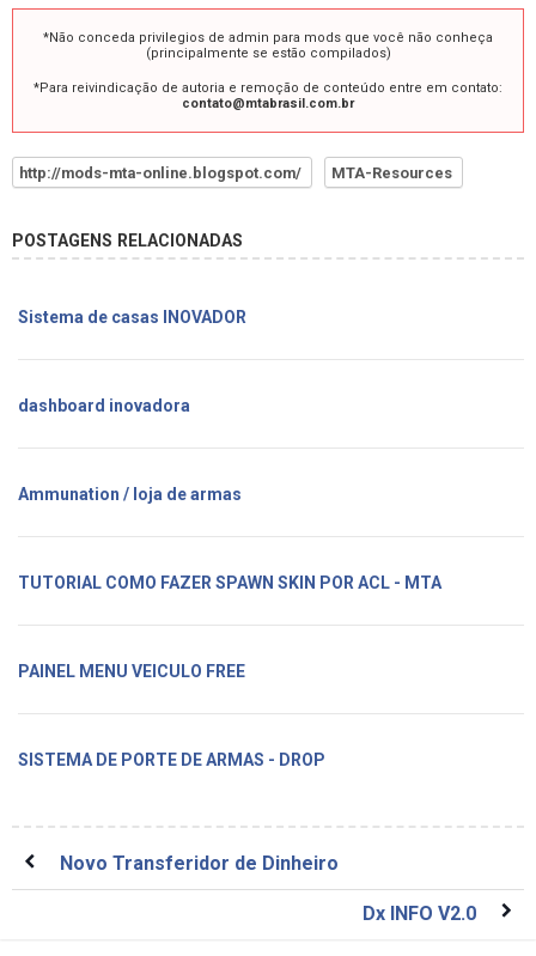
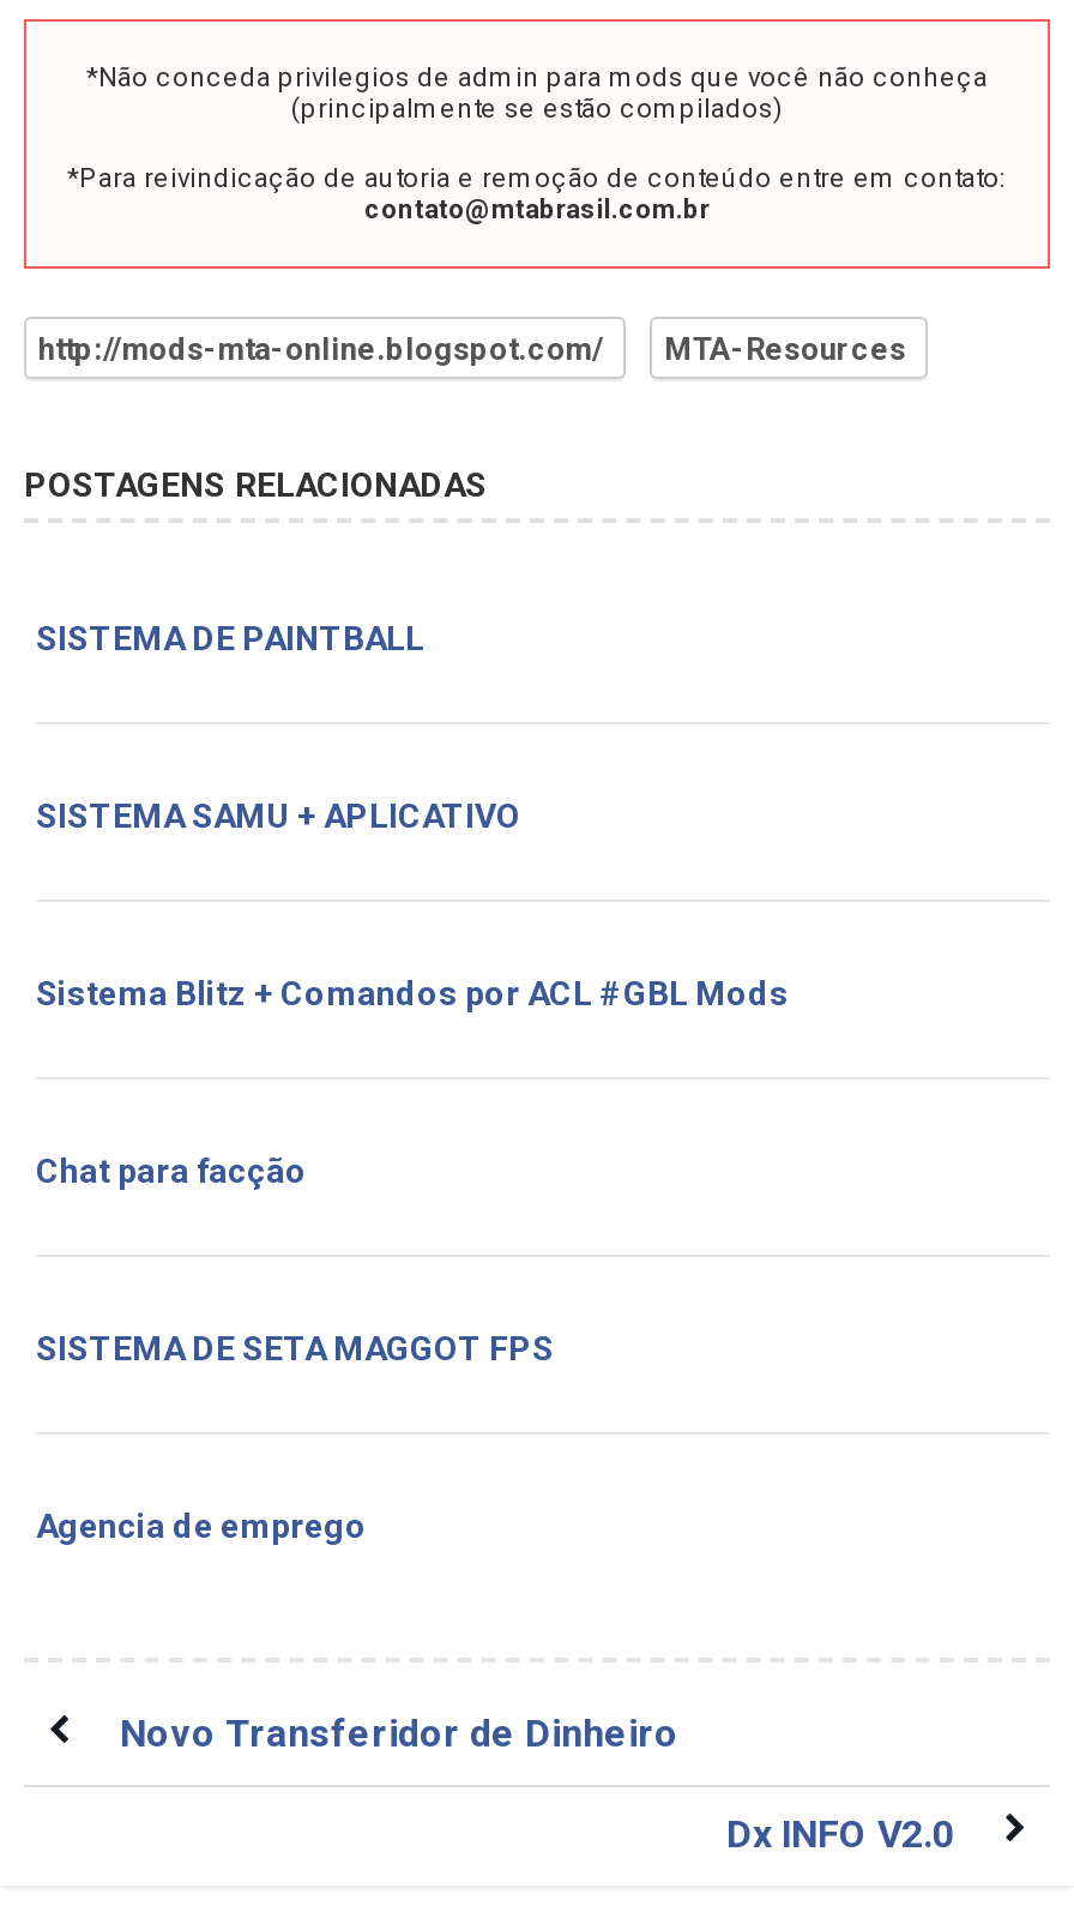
[18,307,246,326] Sistema de casas INOVADOR -> [36,618,424,656] SISTEMA DE PAINTBALL
[18,395,190,415] dashboard inovadora -> [36,795,520,834] SISTEMA SAMU + APLICATIVO
[18,484,242,503] Ammunation / loja de armas -> [36,973,789,1011] Sistema Blitz + Comandos por ACL #GBL Mods
[18,573,441,592] TUTORIAL COMO FAZER SPAWN SKIN POR ACL - MTA -> [36,1150,307,1189] Chat para facção
[18,661,245,680] PAINEL MENU VEICULO FREE -> [36,1328,554,1366] SISTEMA DE SETA MAGGOT FPS
[18,750,325,769] SISTEMA DE PORTE DE ARMAS - DROP -> [36,1505,367,1544] Agencia de emprego

